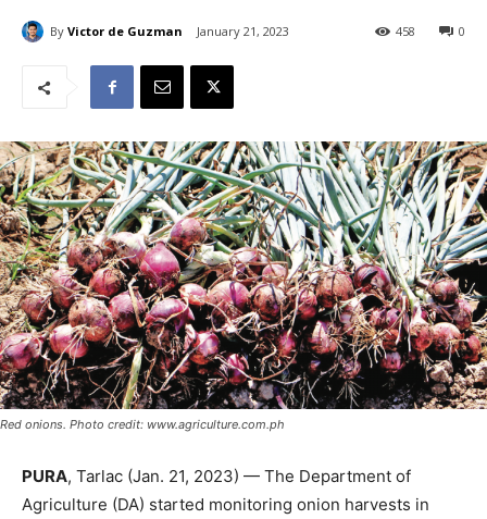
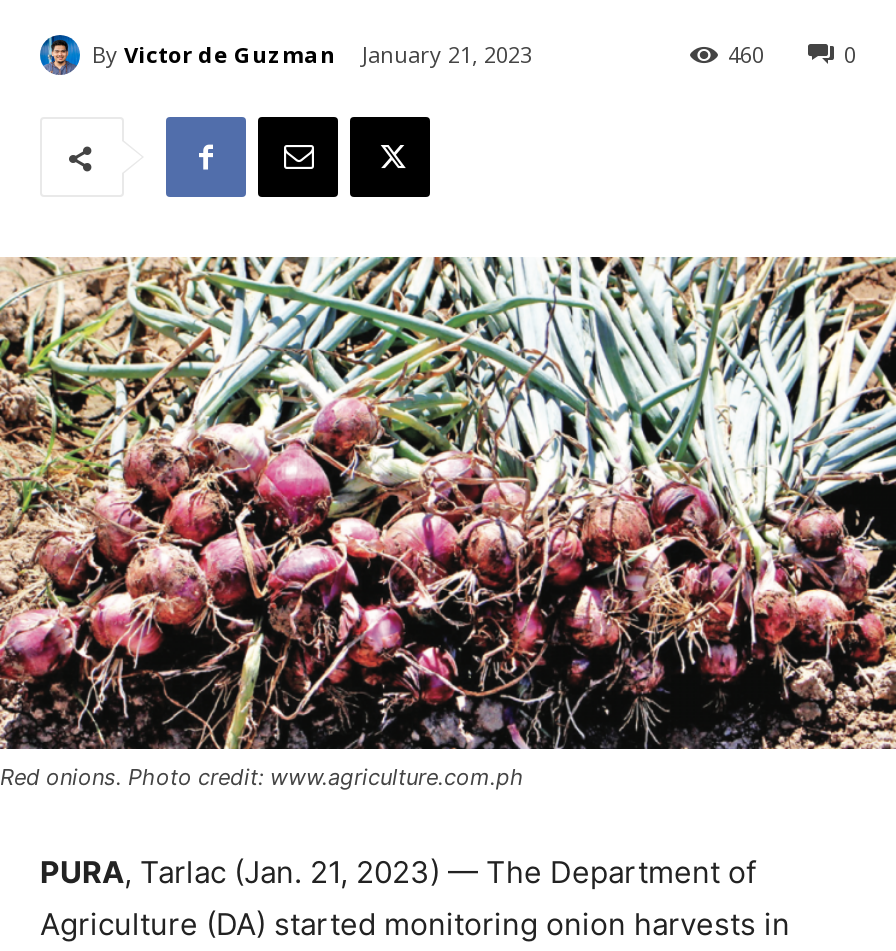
[396,23,415,39] 458 -> [728,39,764,69] 460

